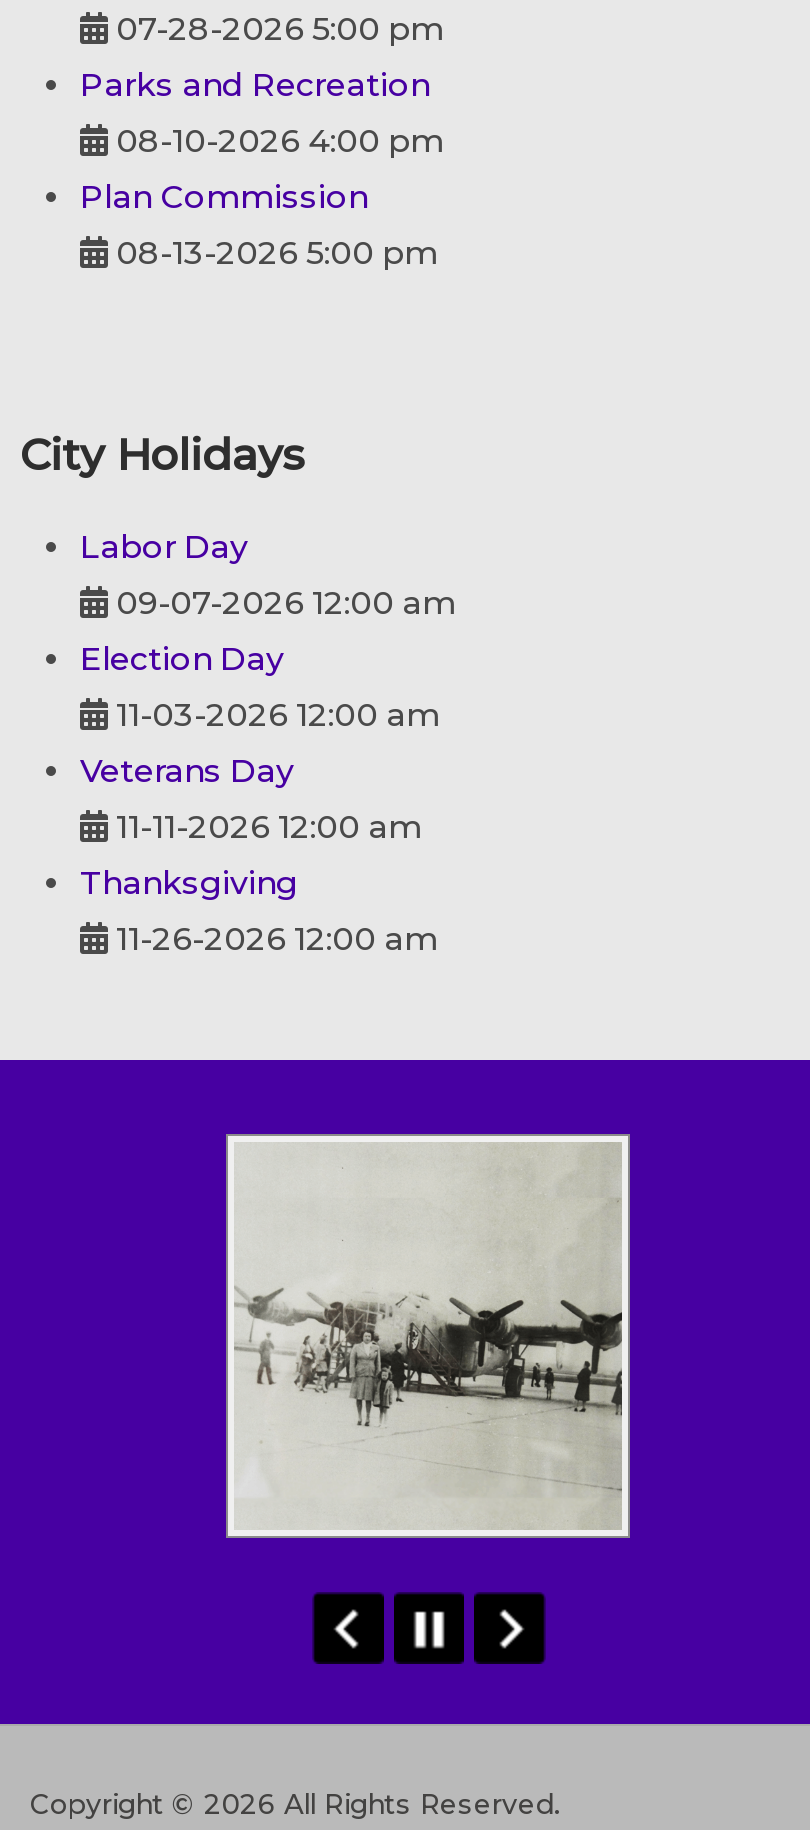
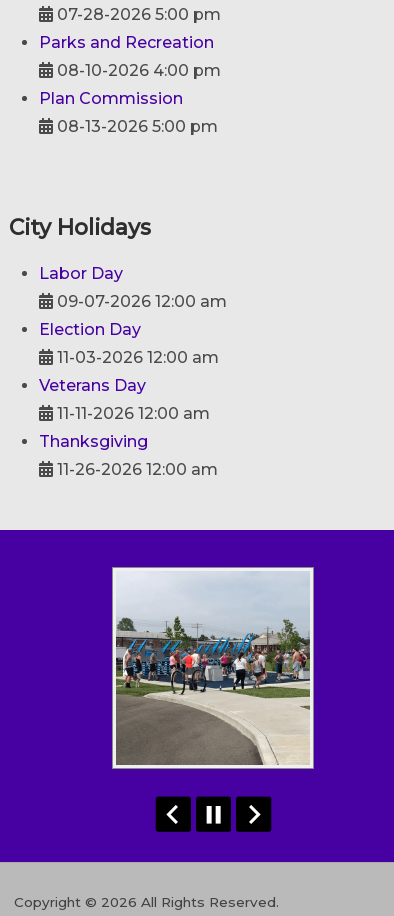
[234,1142,624,1528] [image] -> [115,572,310,765] [image]

